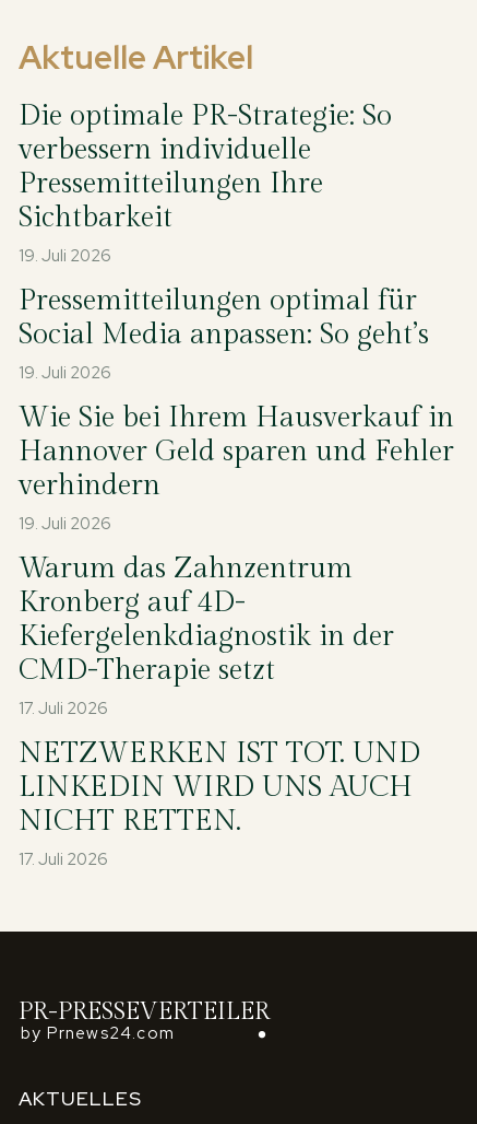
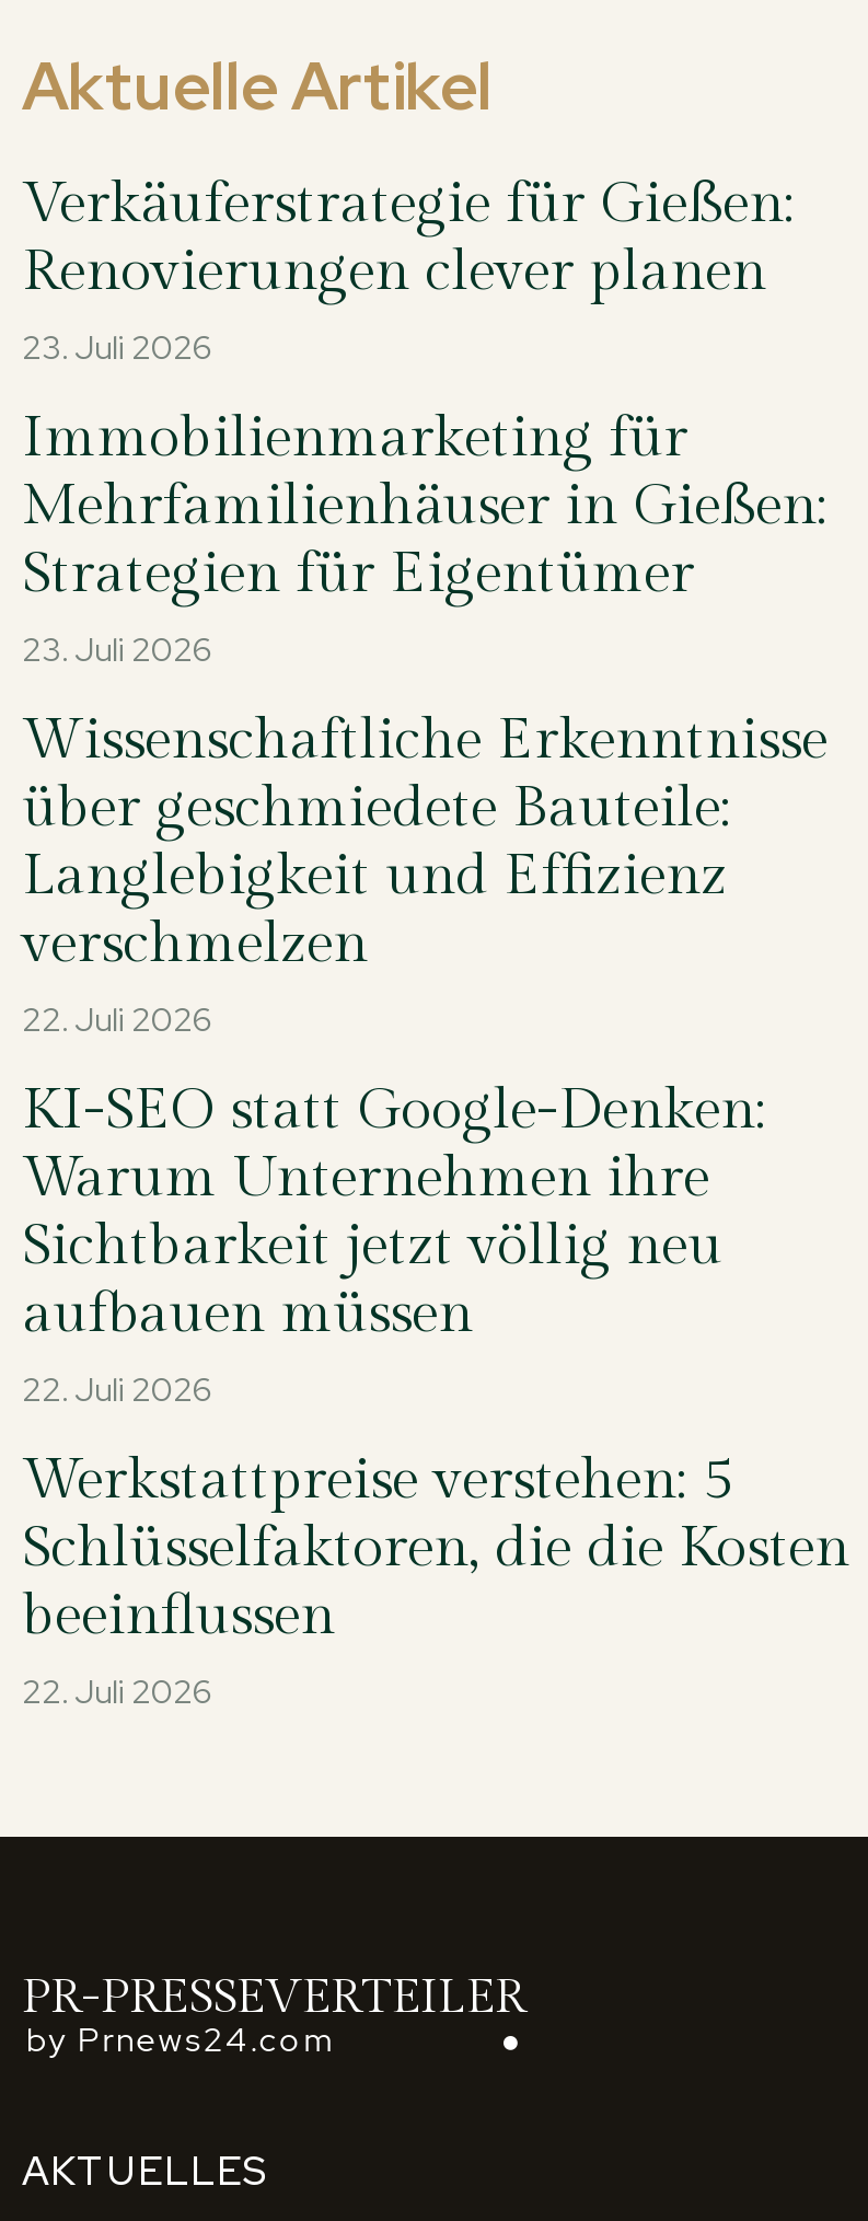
[19,99,392,266] Die optimale PR-Strategie: So | verbessern individuelle | Pressemitteilungen Ihre | Sichtbarkeit | 19. Juli 2026 -> [22,170,795,369] Verkäuferstrategie für Gießen: | Renovierungen clever planen | 23. Juli 2026
[19,284,429,383] Pressemitteilungen optimal für | Social Media anpassen: So geht’s | 19. Juli 2026 -> [22,404,828,671] Immobilienmarketing für | Mehrfamilienhäuser in Gießen: | Strategien für Eigentümer | 23. Juli 2026
[19,401,454,534] Wie Sie bei Ihrem Hausverkauf in | Hannover Geld sparen und Fehler | verhindern | 19. Juli 2026 -> [22,706,828,1041] Wissenschaftliche Erkenntnisse | über geschmiedete Bauteile: | Langlebigkeit und Effizienz | verschmelzen | 22. Juli 2026
[19,552,394,719] Warum das Zahnzentrum | Kronberg auf 4D- | Kiefergelenkdiagnostik in der | CMD-Therapie setzt | 17. Juli 2026 -> [22,1076,766,1411] KI-SEO statt Google-Denken: | Warum Unternehmen ihre | Sichtbarkeit jetzt völlig neu | aufbauen müssen | 22. Juli 2026
[19,737,420,870] NETZWERKEN IST TOT. UND | LINKEDIN WIRD UNS AUCH | NICHT RETTEN. | 17. Juli 2026 -> [22,1446,849,1714] Werkstattpreise verstehen: 5 | Schlüsselfaktoren, die die Kosten | beeinflussen | 22. Juli 2026

